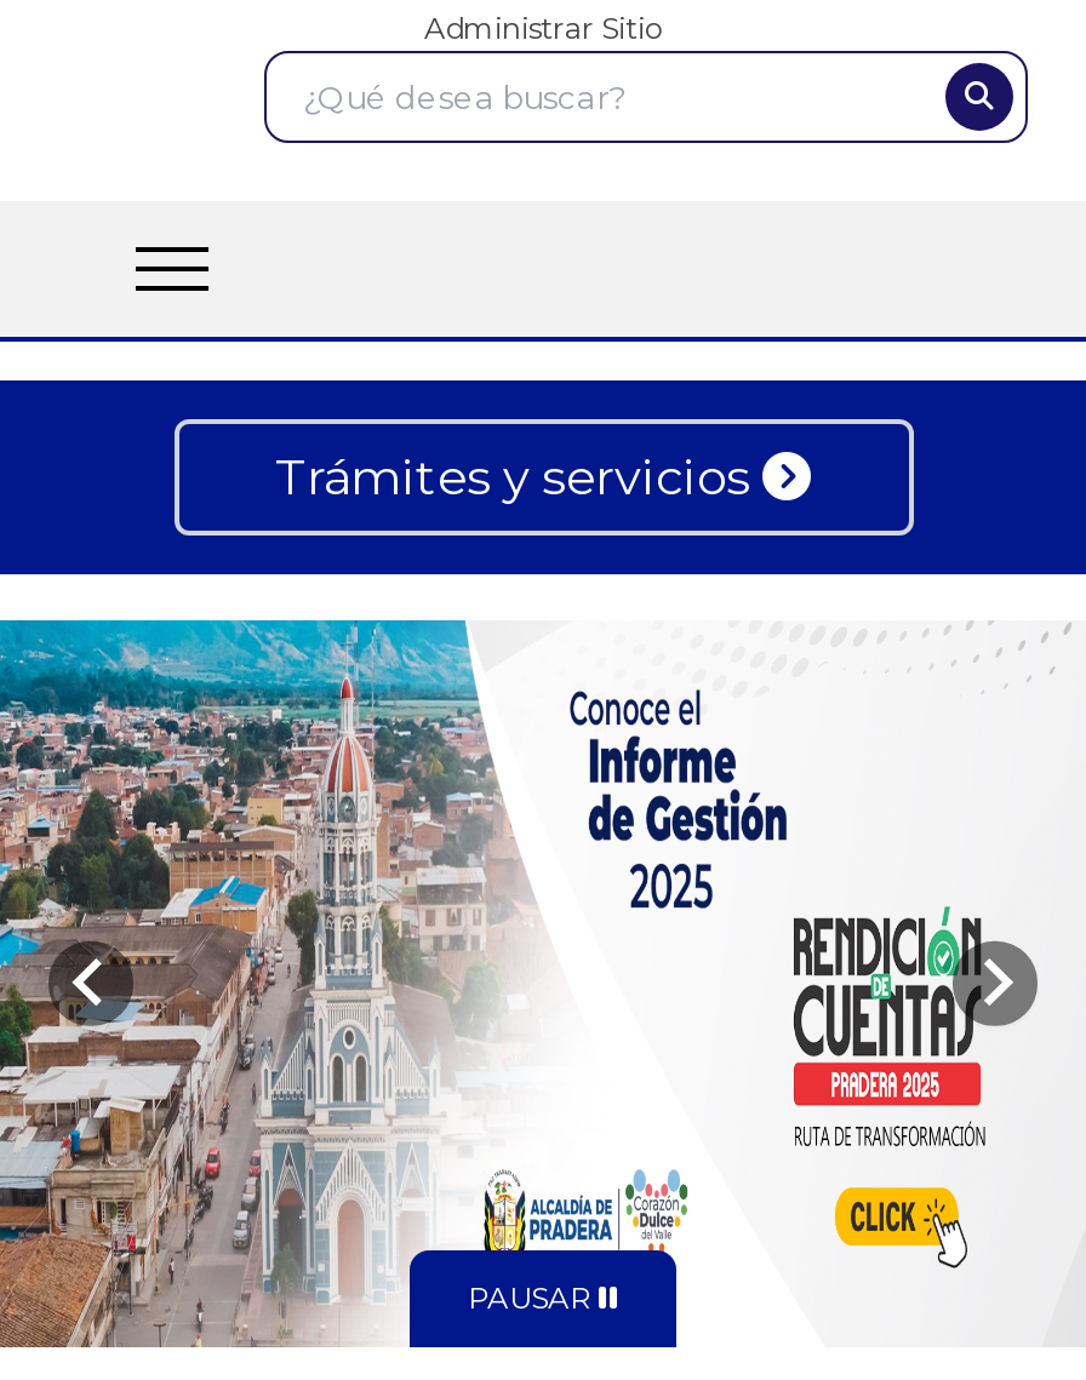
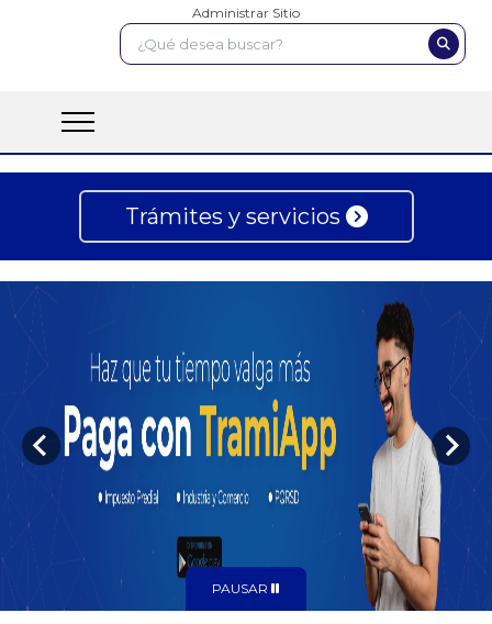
[7,618,1079,1350] [image] -> [3,280,489,612] [image]

